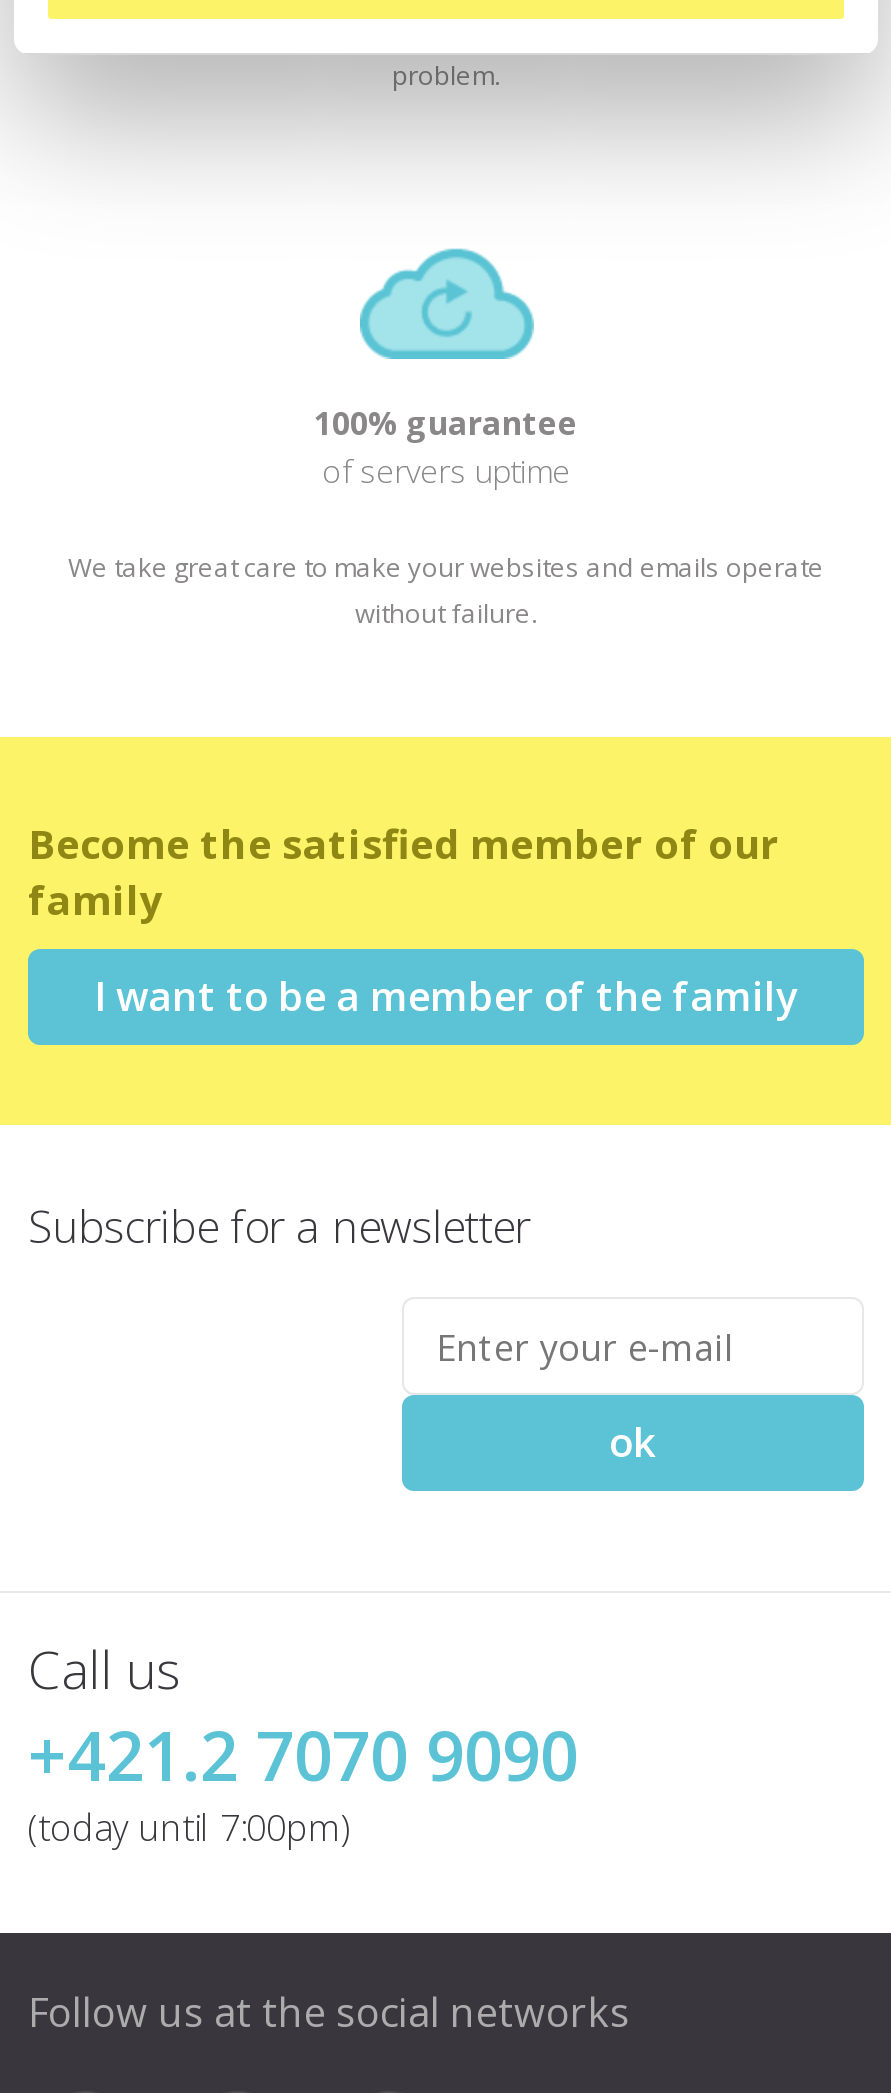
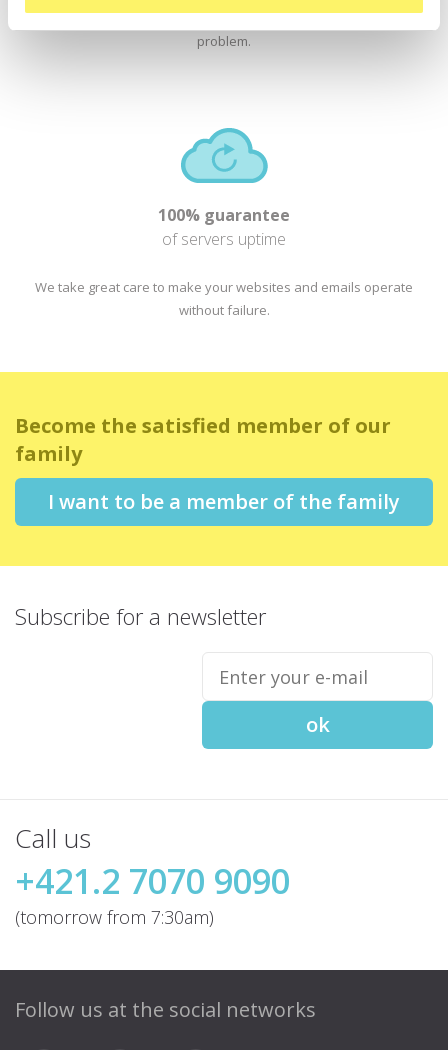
[28,1804,350,1852] (today until 7:00pm) -> [15,905,214,929] (tomorrow from 7:30am)

